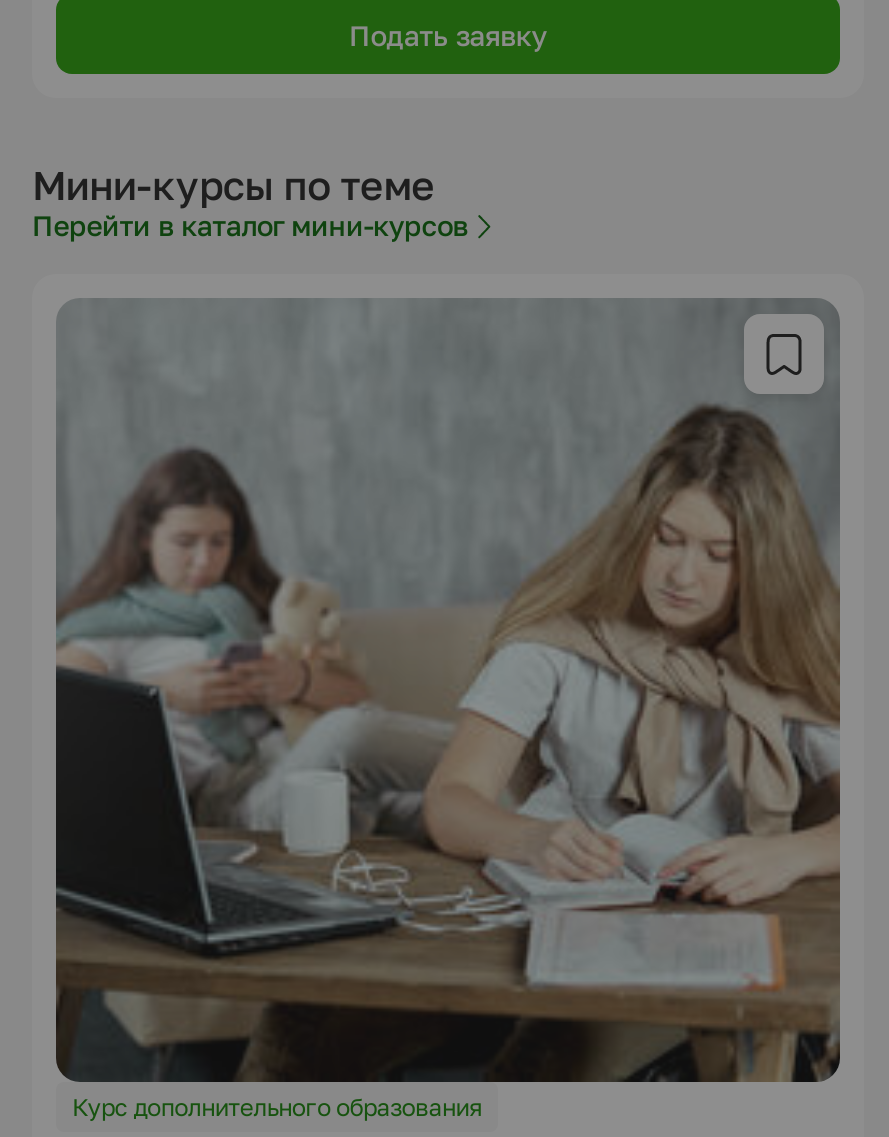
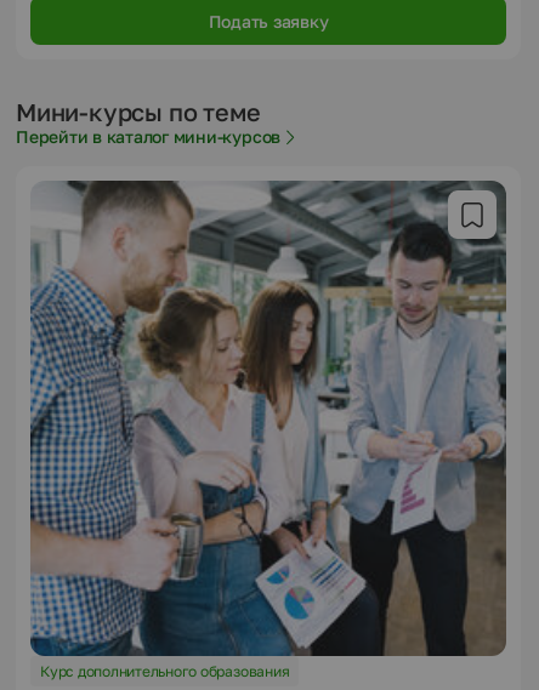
[54,298,842,1084] [image] -> [29,179,507,657] [image]

